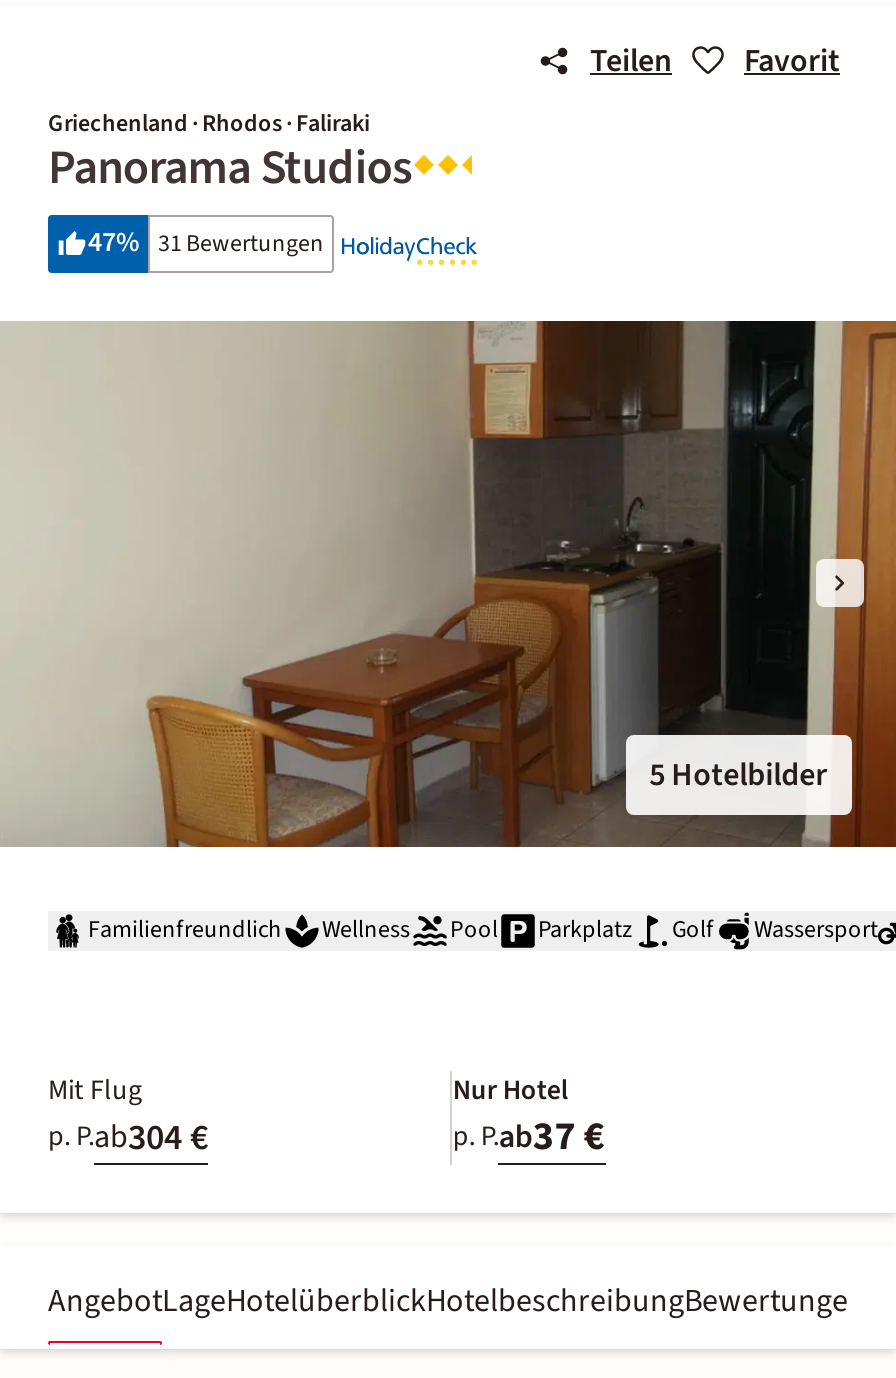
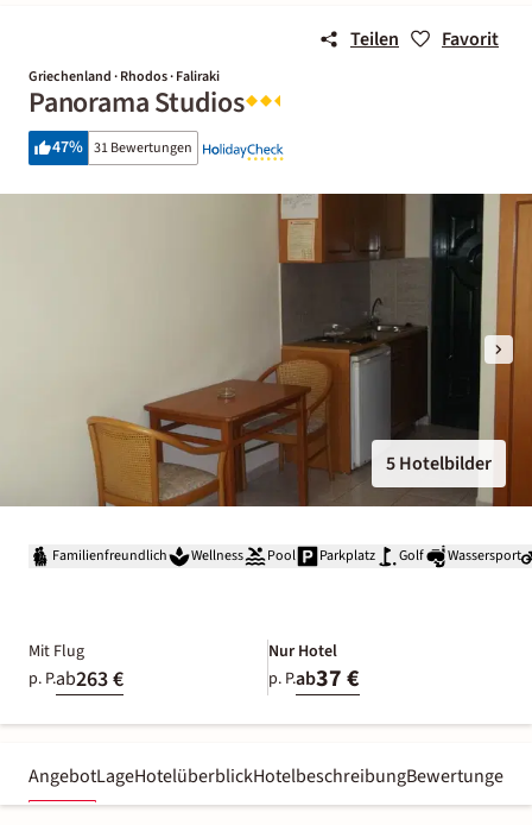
[48,1113,208,1163] p. P.ab304 € -> [28,664,123,694] p. P.ab263 €

